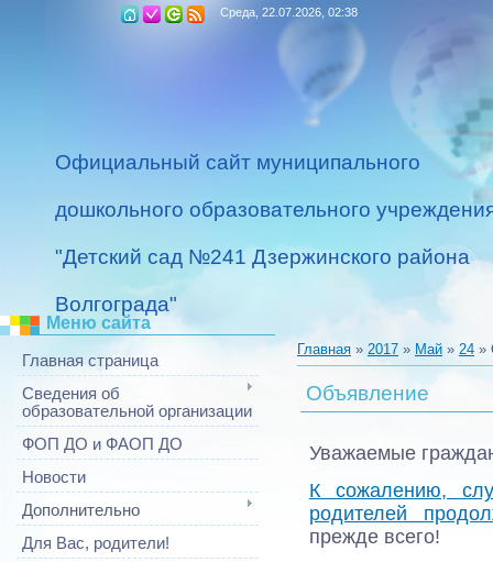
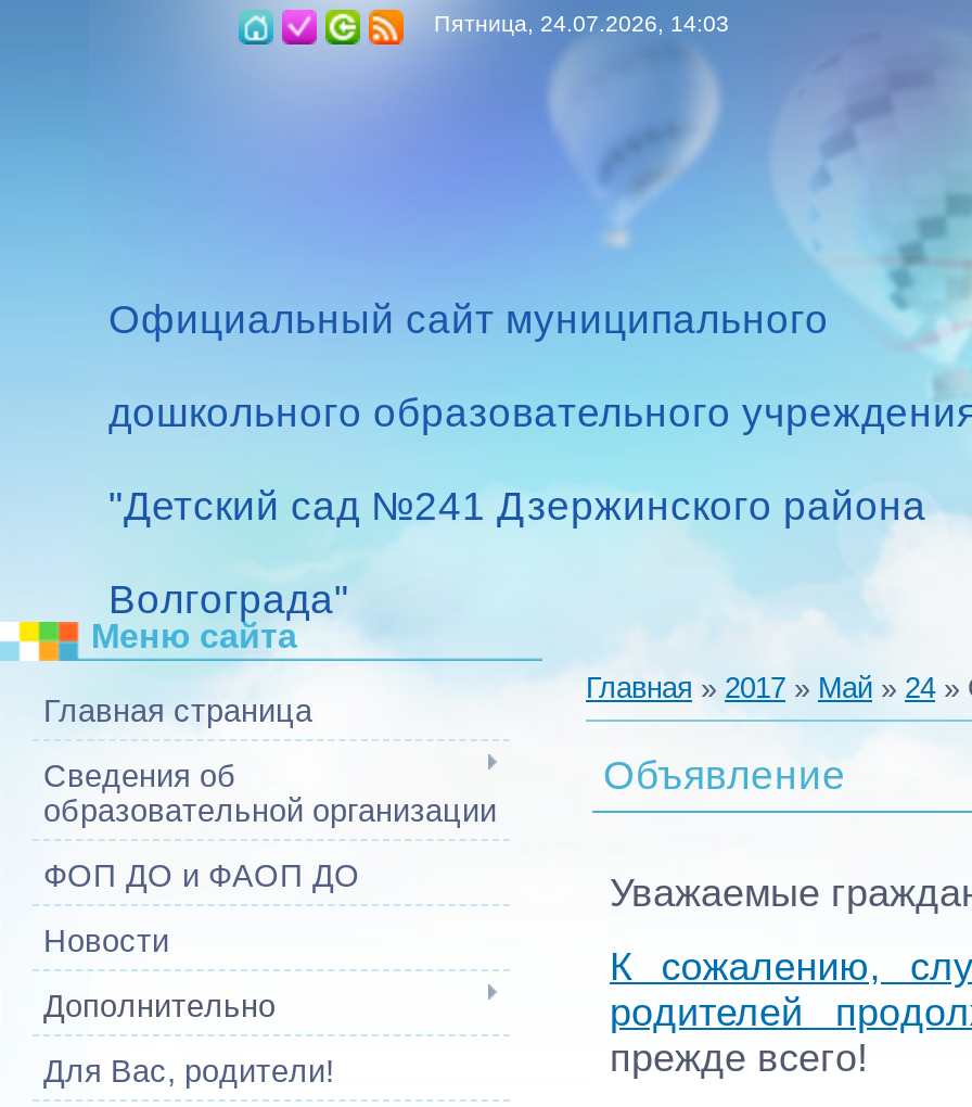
[220,5,358,19] Среда, 22.07.2026, 02:38 -> [434,10,729,36] Пятница, 24.07.2026, 14:03

